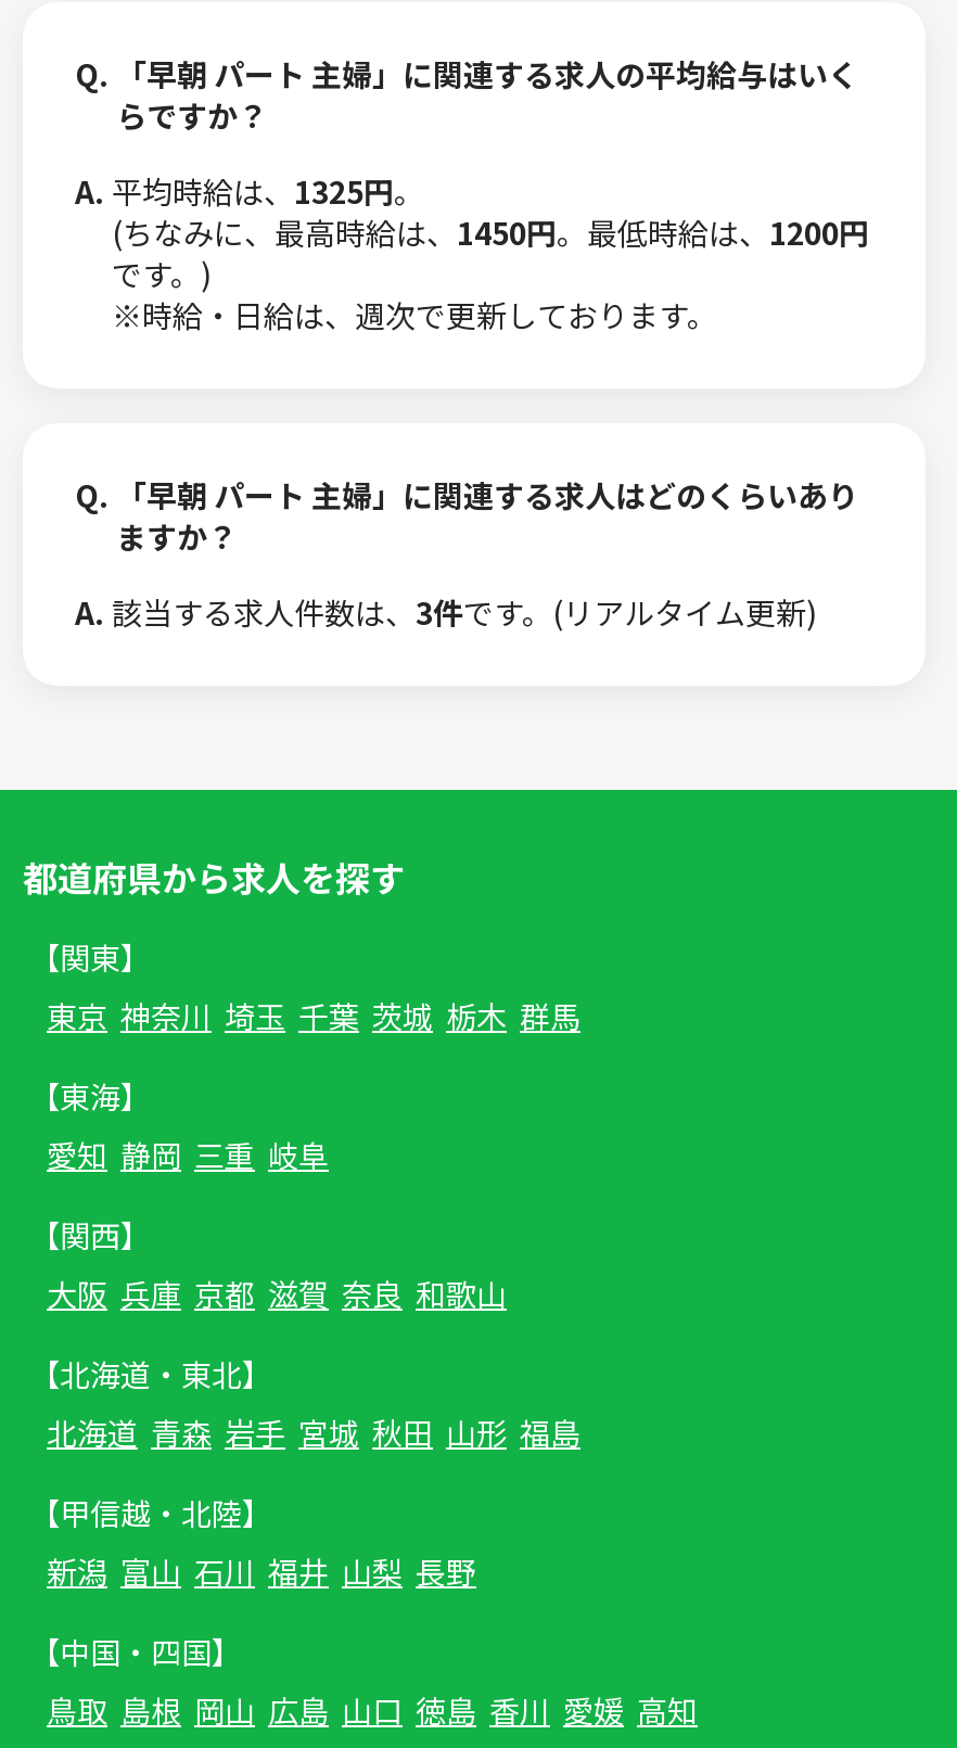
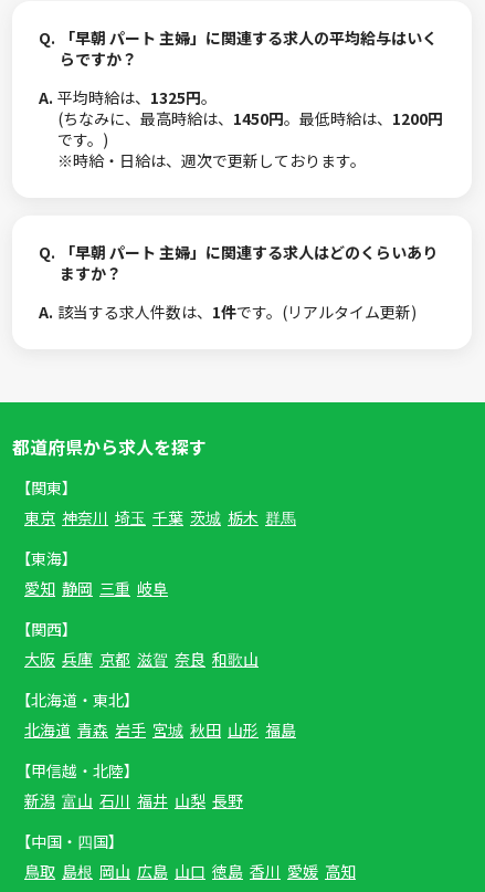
[75,590,817,634] A. 該当する求人件数は、3件です。(リアルタイム更新) -> [39,301,417,323] A. 該当する求人件数は、1件です。(リアルタイム更新)

